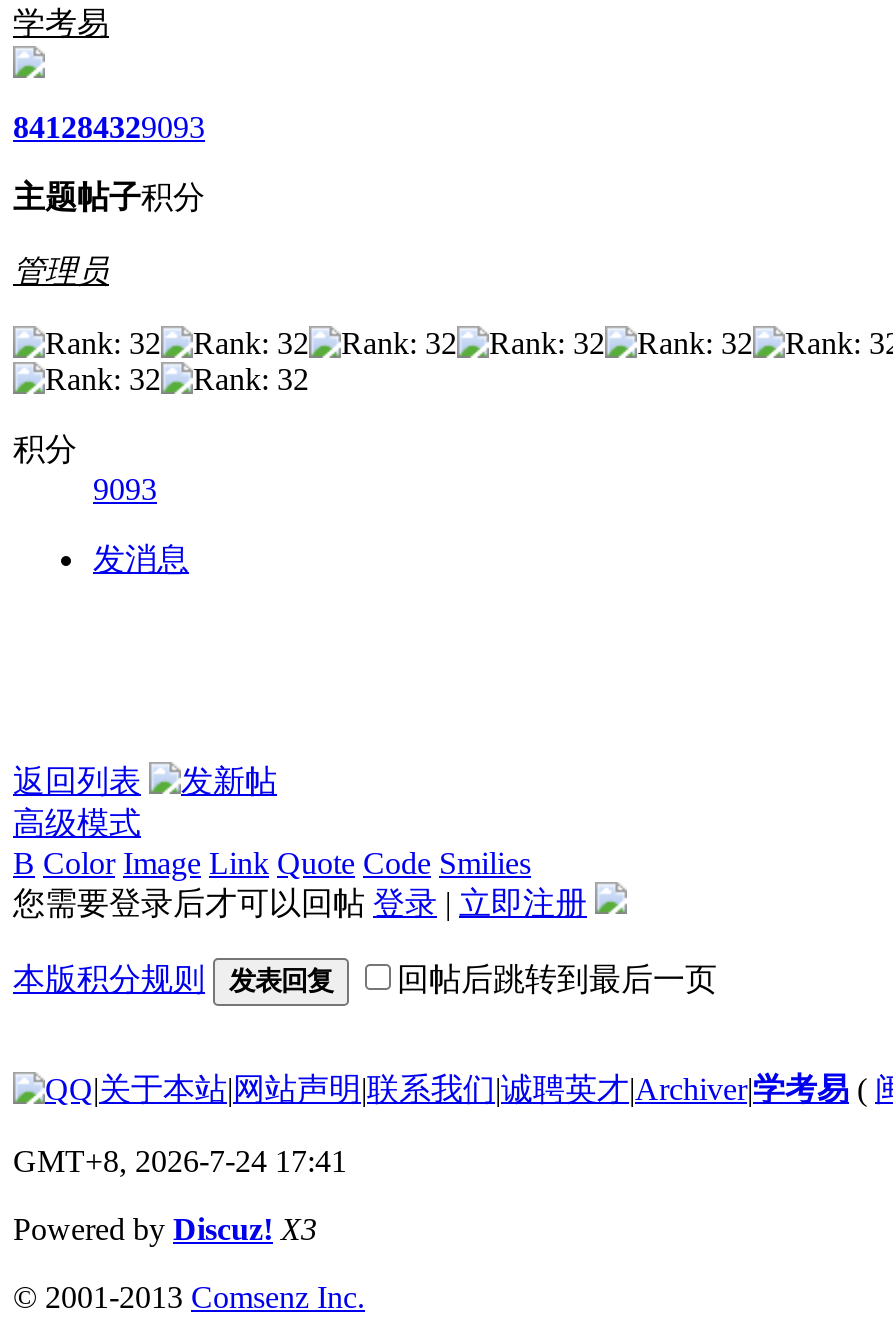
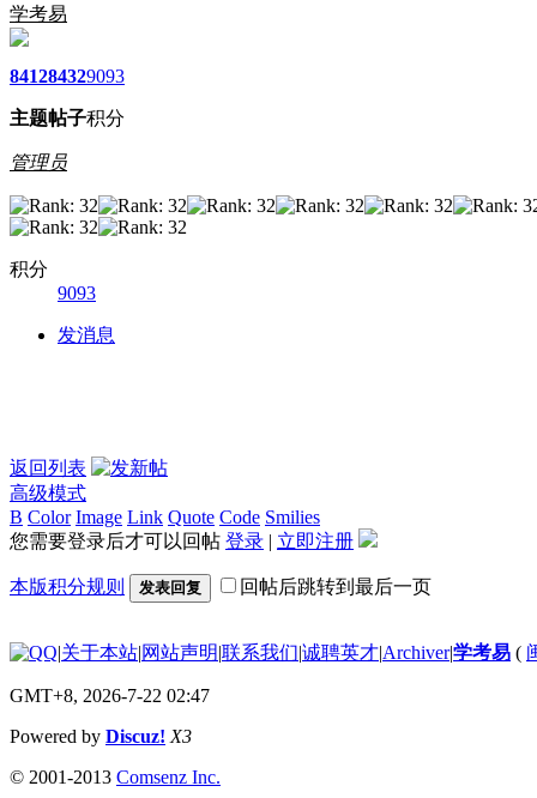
[13,1144,347,1178] GMT+8, 2026-7-24 17:41 -> [10,685,210,705] GMT+8, 2026-7-22 02:47

